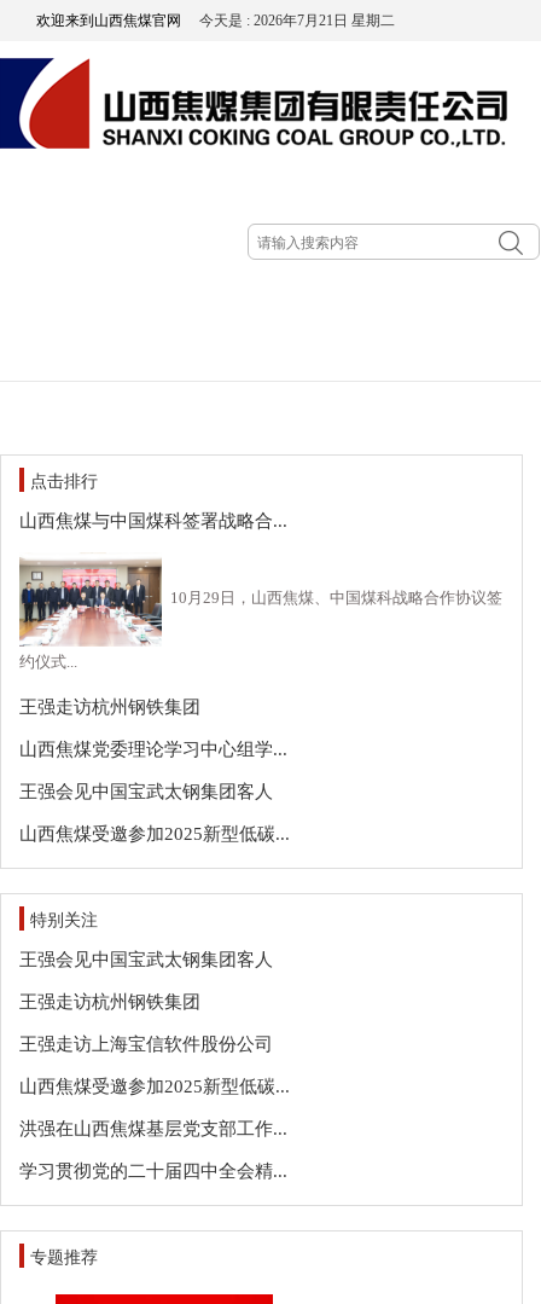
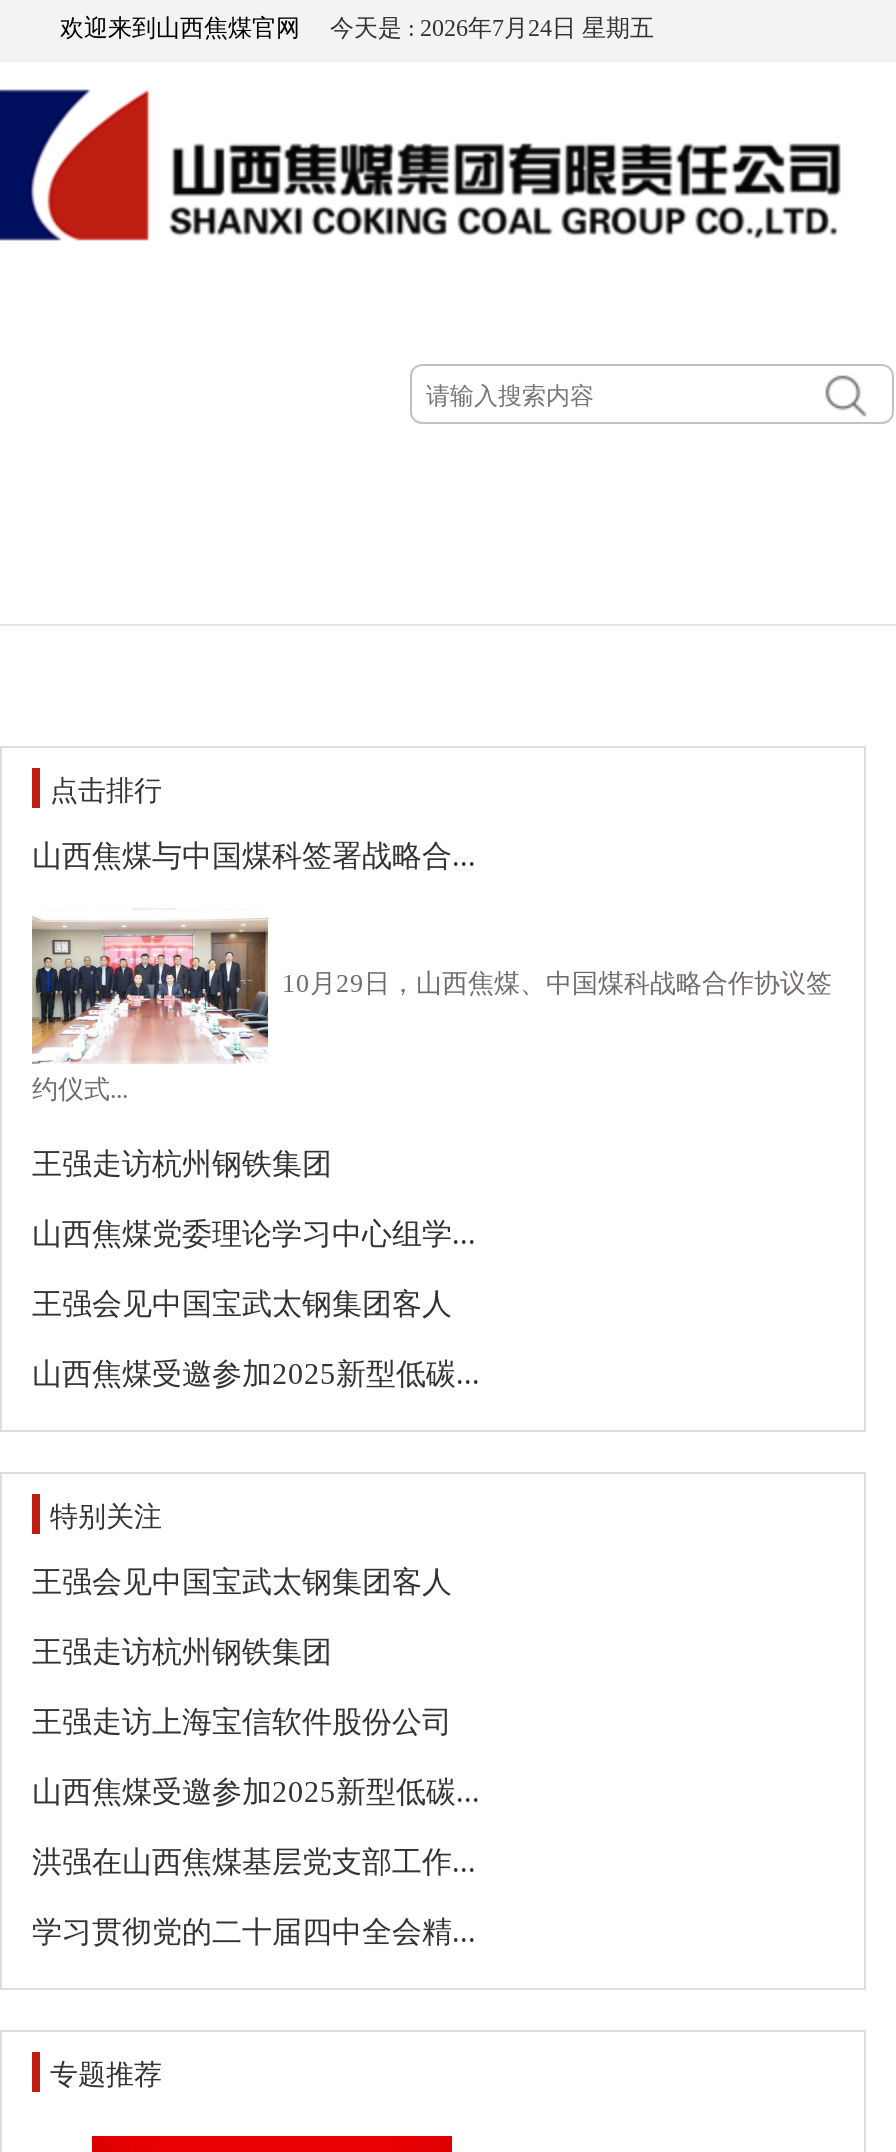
[36,12,395,29] 欢迎来到山西焦煤官网 今天是 : 2026年7月21日 星期二 -> [60,14,654,42] 欢迎来到山西焦煤官网 今天是 : 2026年7月24日 星期五

